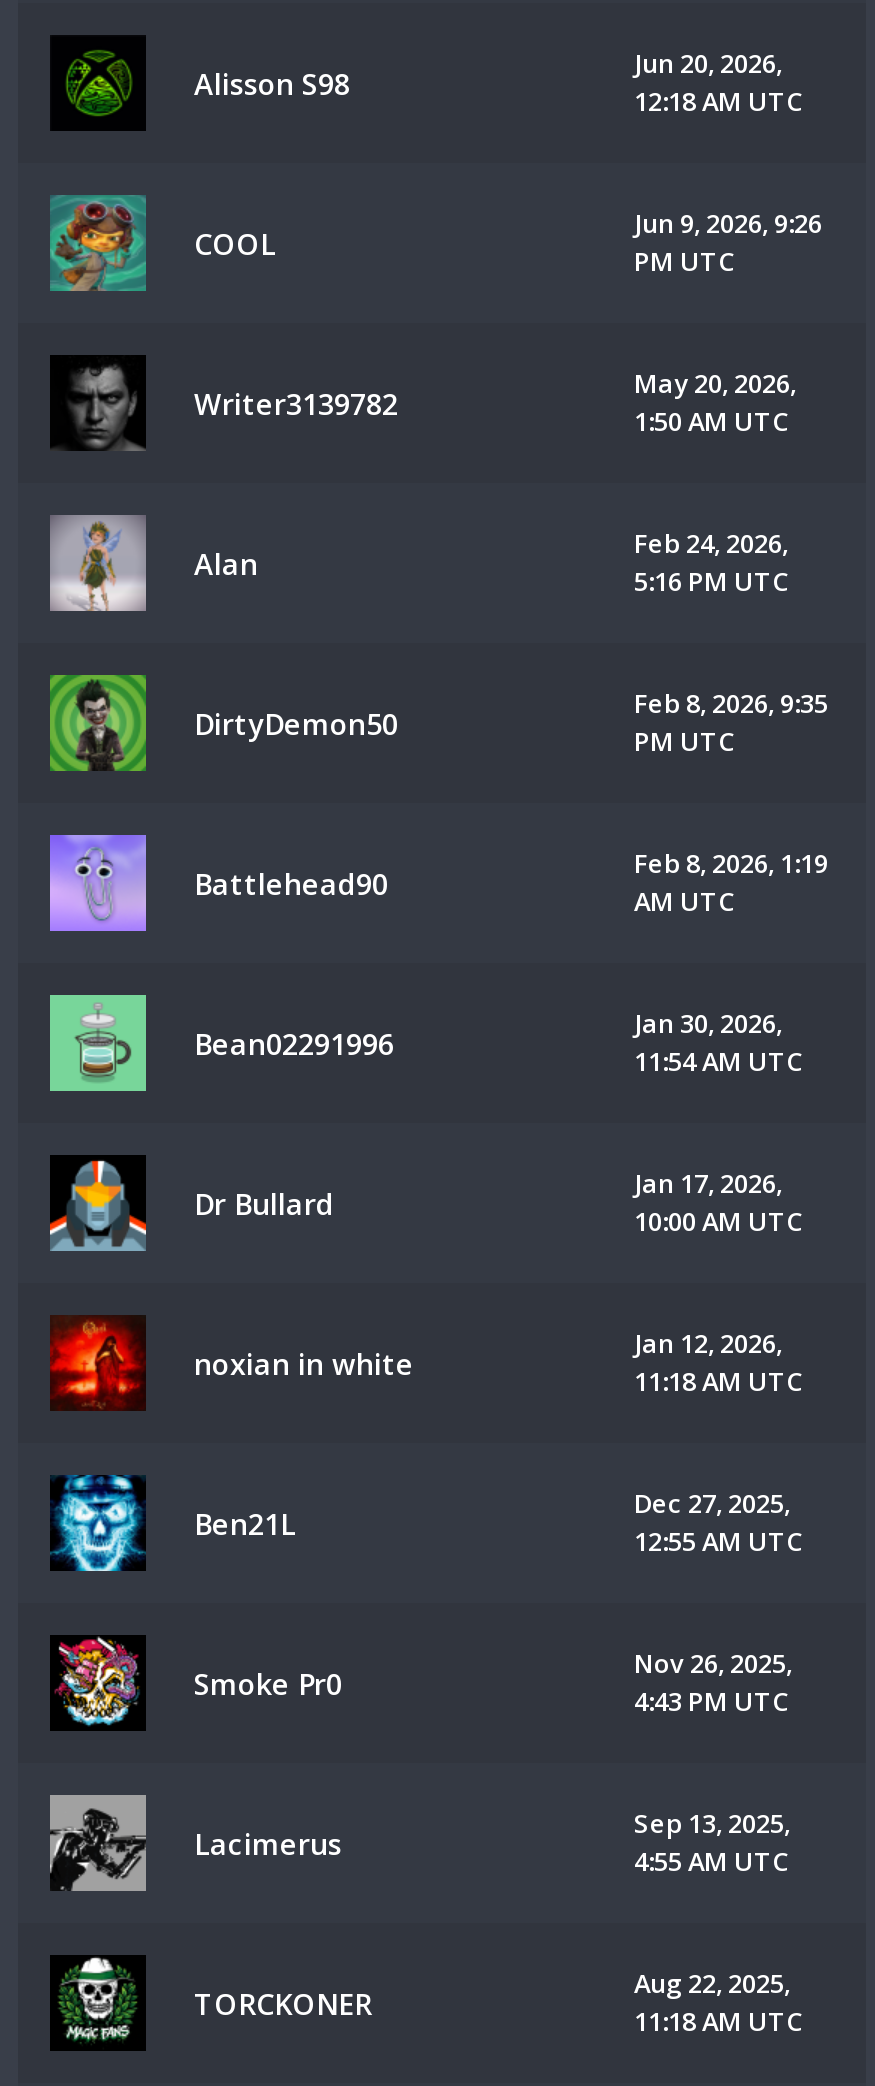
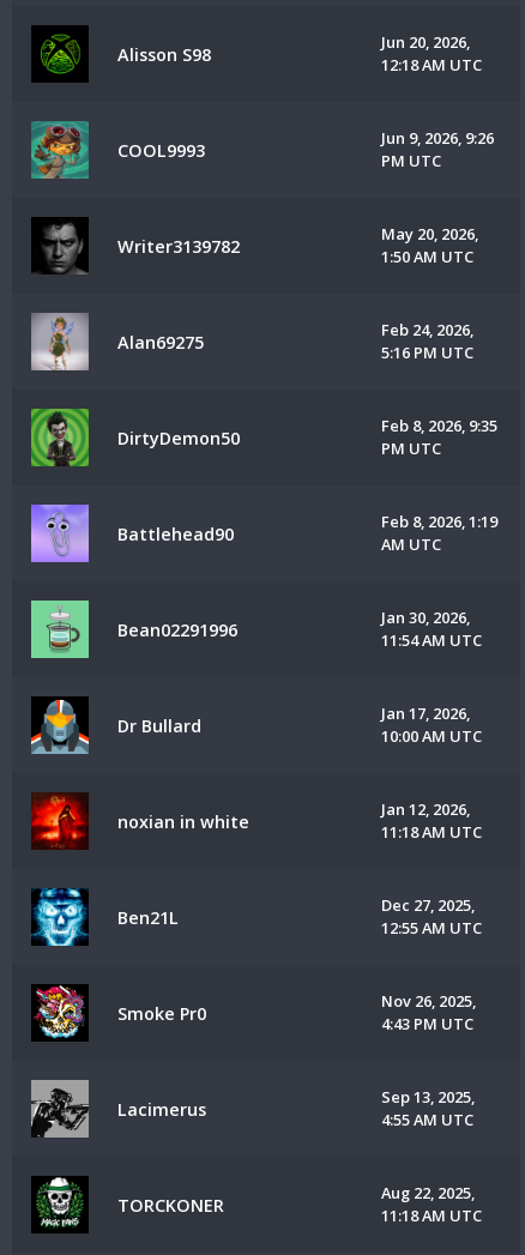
[194,225,276,263] COOL -> [117,139,205,162] COOL9993
[194,545,258,583] Alan -> [117,331,204,353] Alan69275

